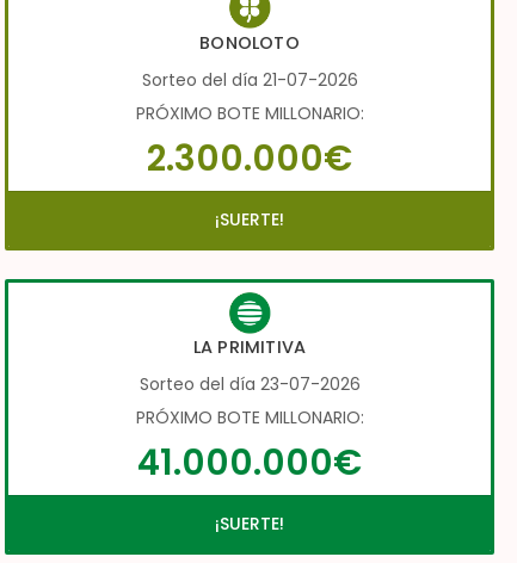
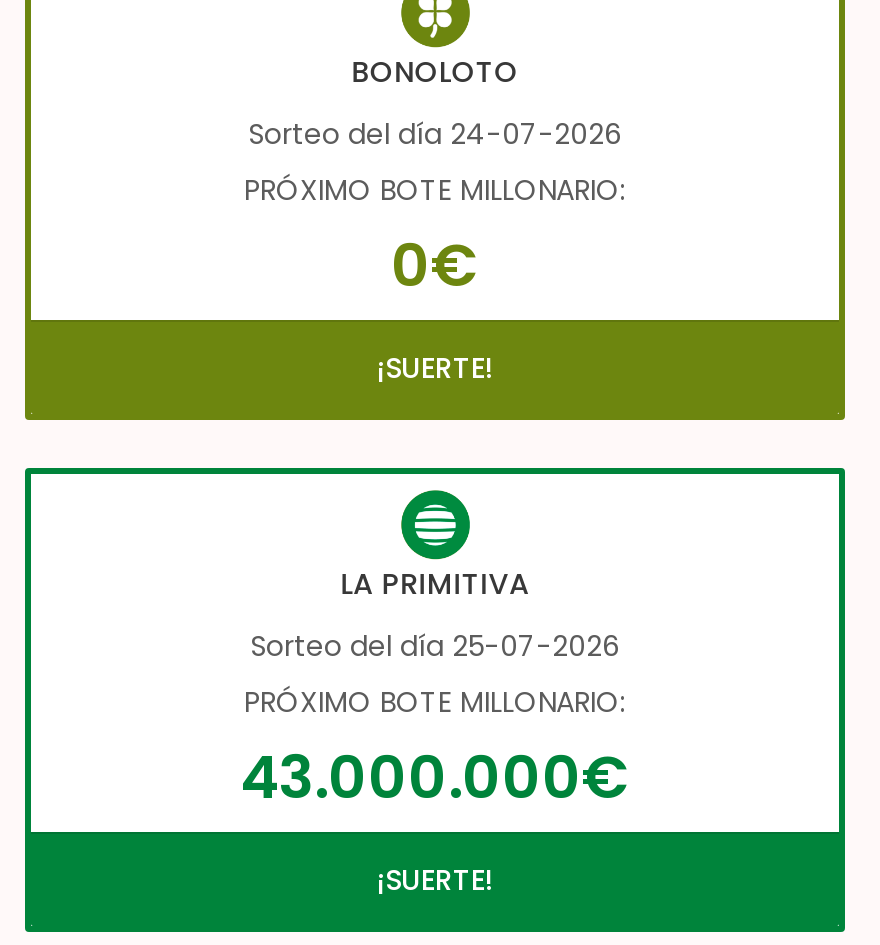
[141,67,358,91] Sorteo del día 21-07-2026 -> [248,113,622,153] Sorteo del día 24-07-2026
[147,133,352,182] 2.300.000€ -> [391,223,479,305] 0€
[139,373,360,396] Sorteo del día 23-07-2026 -> [250,625,620,665] Sorteo del día 25-07-2026
[137,438,362,487] 41.000.000€ -> [240,735,630,817] 43.000.000€

